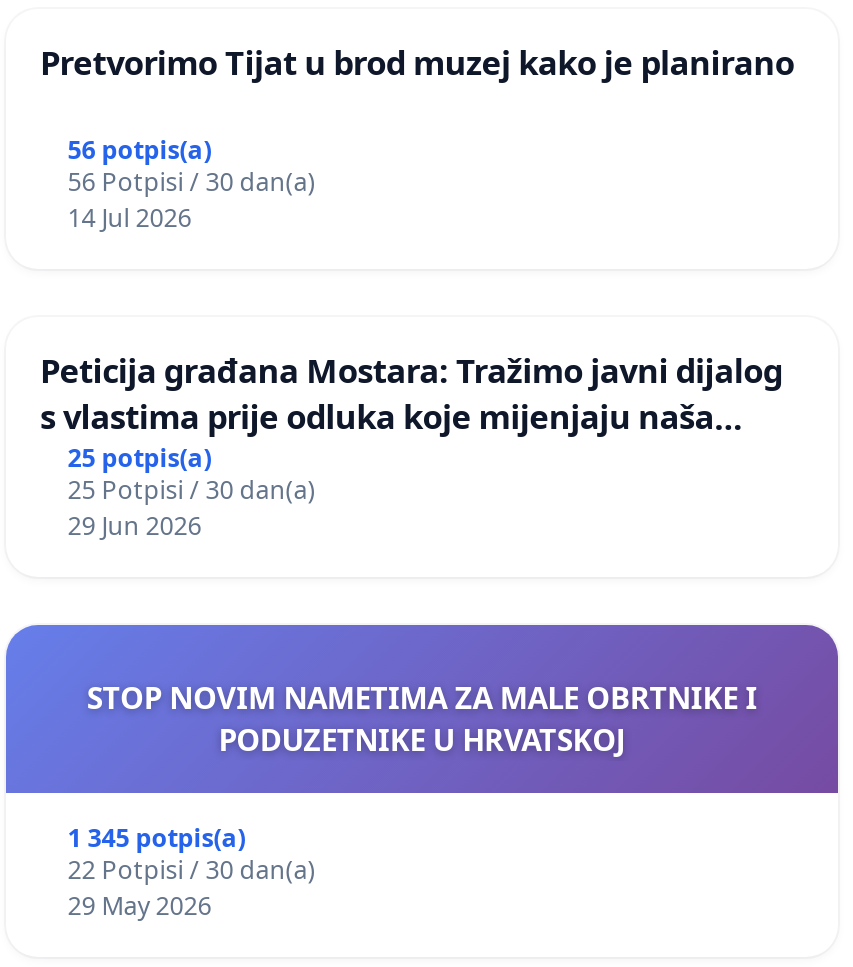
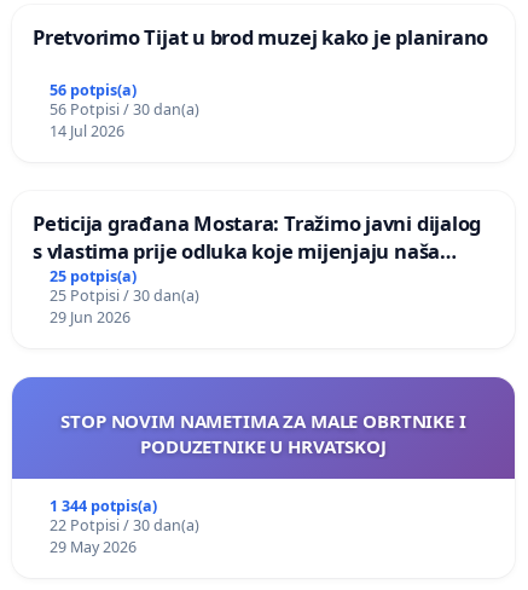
[68,821,246,855] 1 345 potpis(a) -> [49,496,157,516] 1 344 potpis(a)

